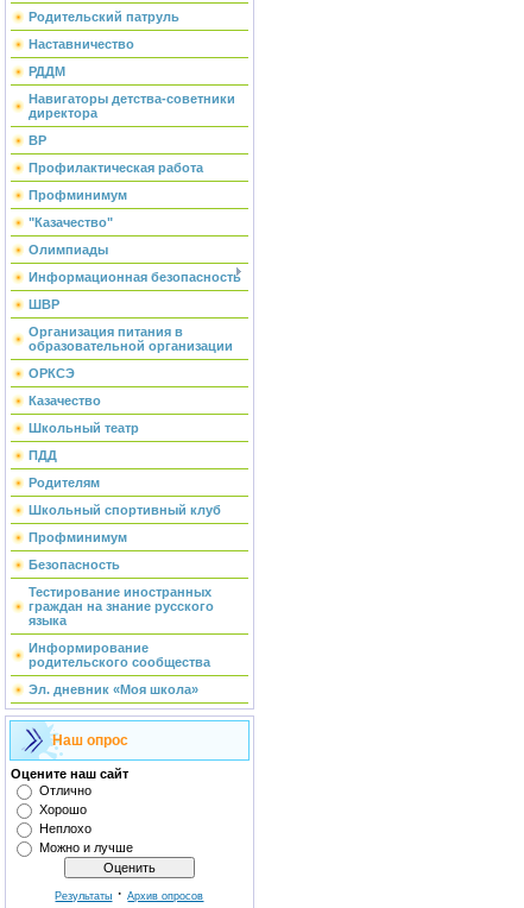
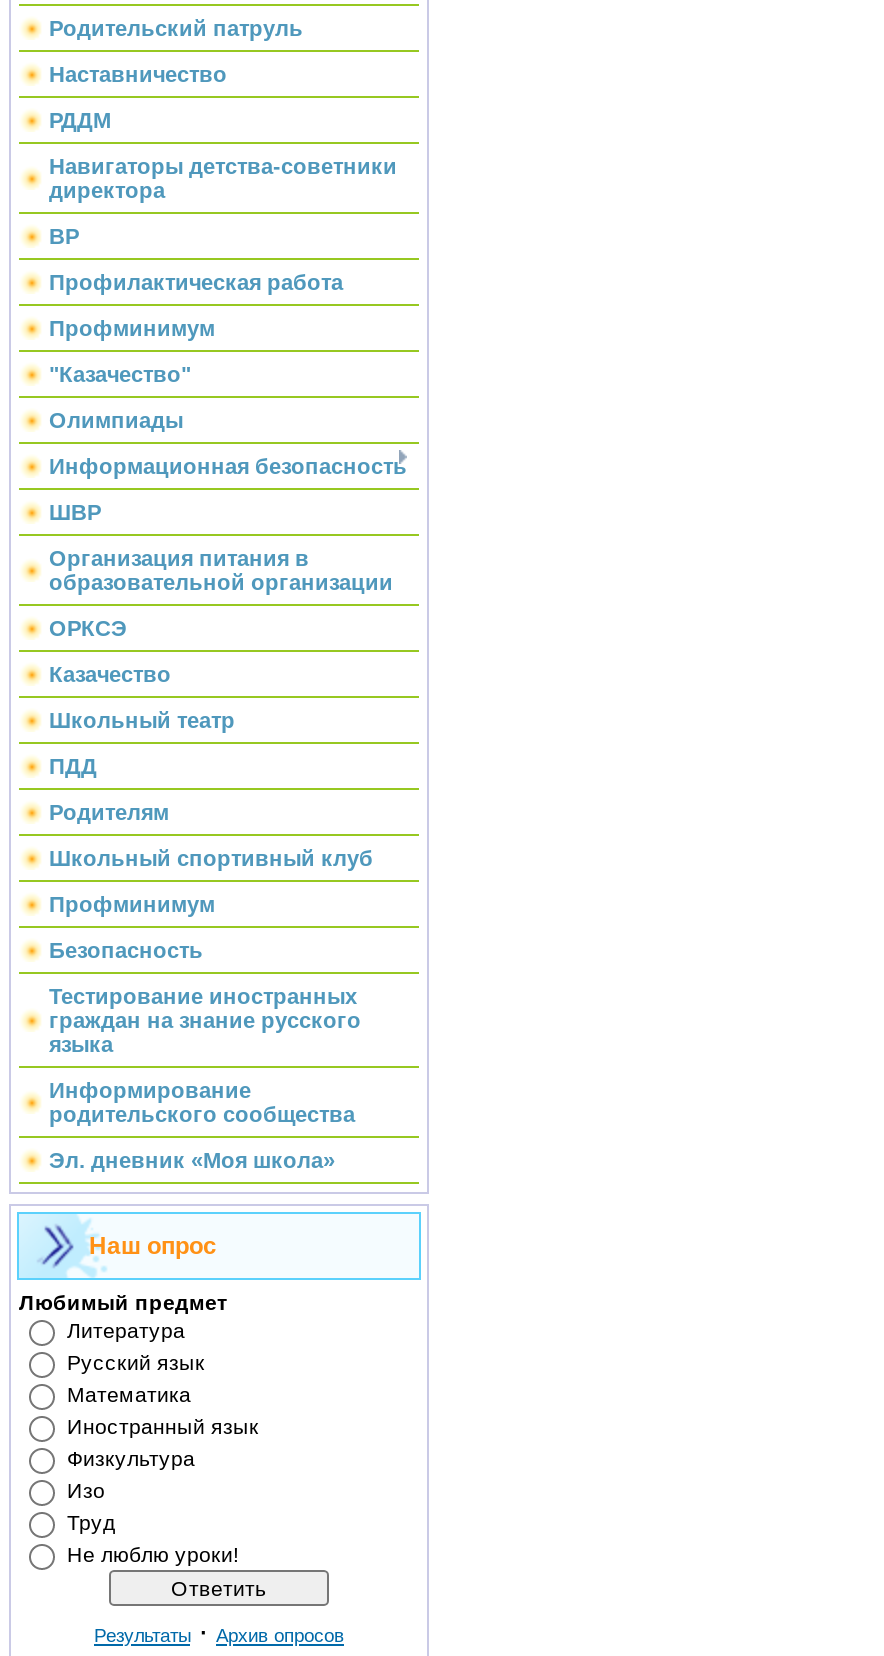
[11,767,133,855] Оцените наш сайт | Отлично | Хорошо | Неплохо | Можно и лучше -> [19,1290,259,1566] Любимый предмет | Литература | Русский язык | Математика | Иностранный язык | Физкультура | Изо | Труд | Не люблю уроки!

